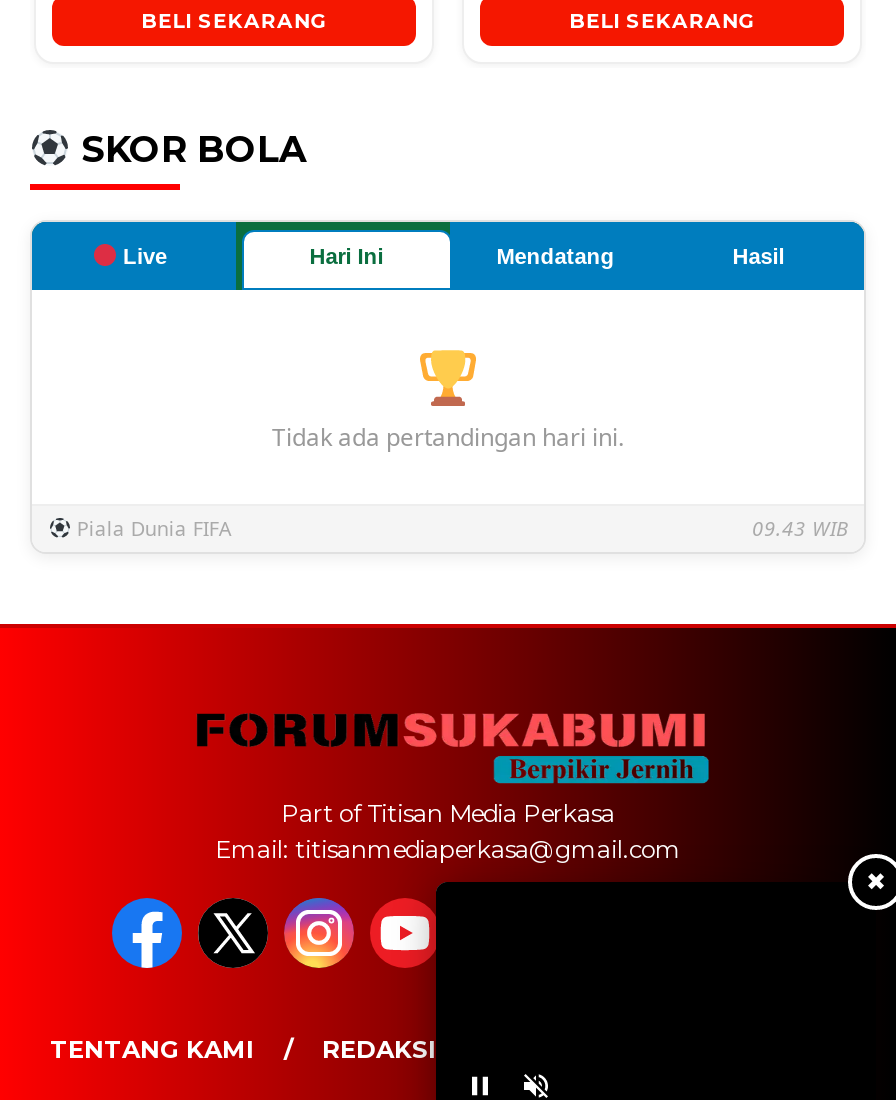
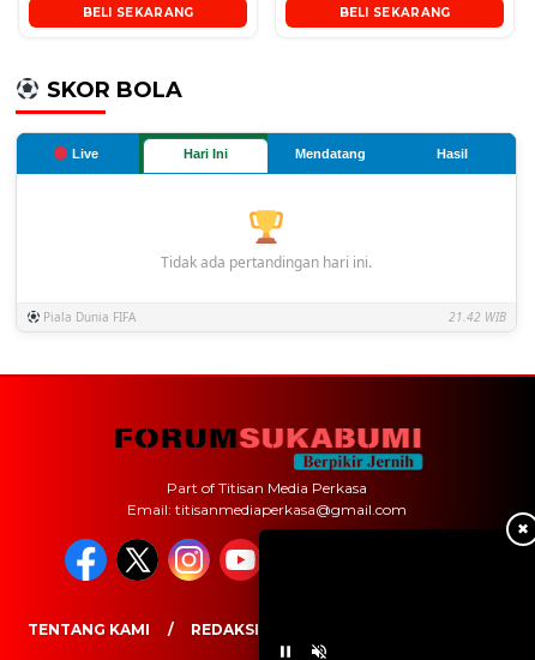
[752,515,848,543] 09.43 WIB -> [449,309,506,326] 21.42 WIB

